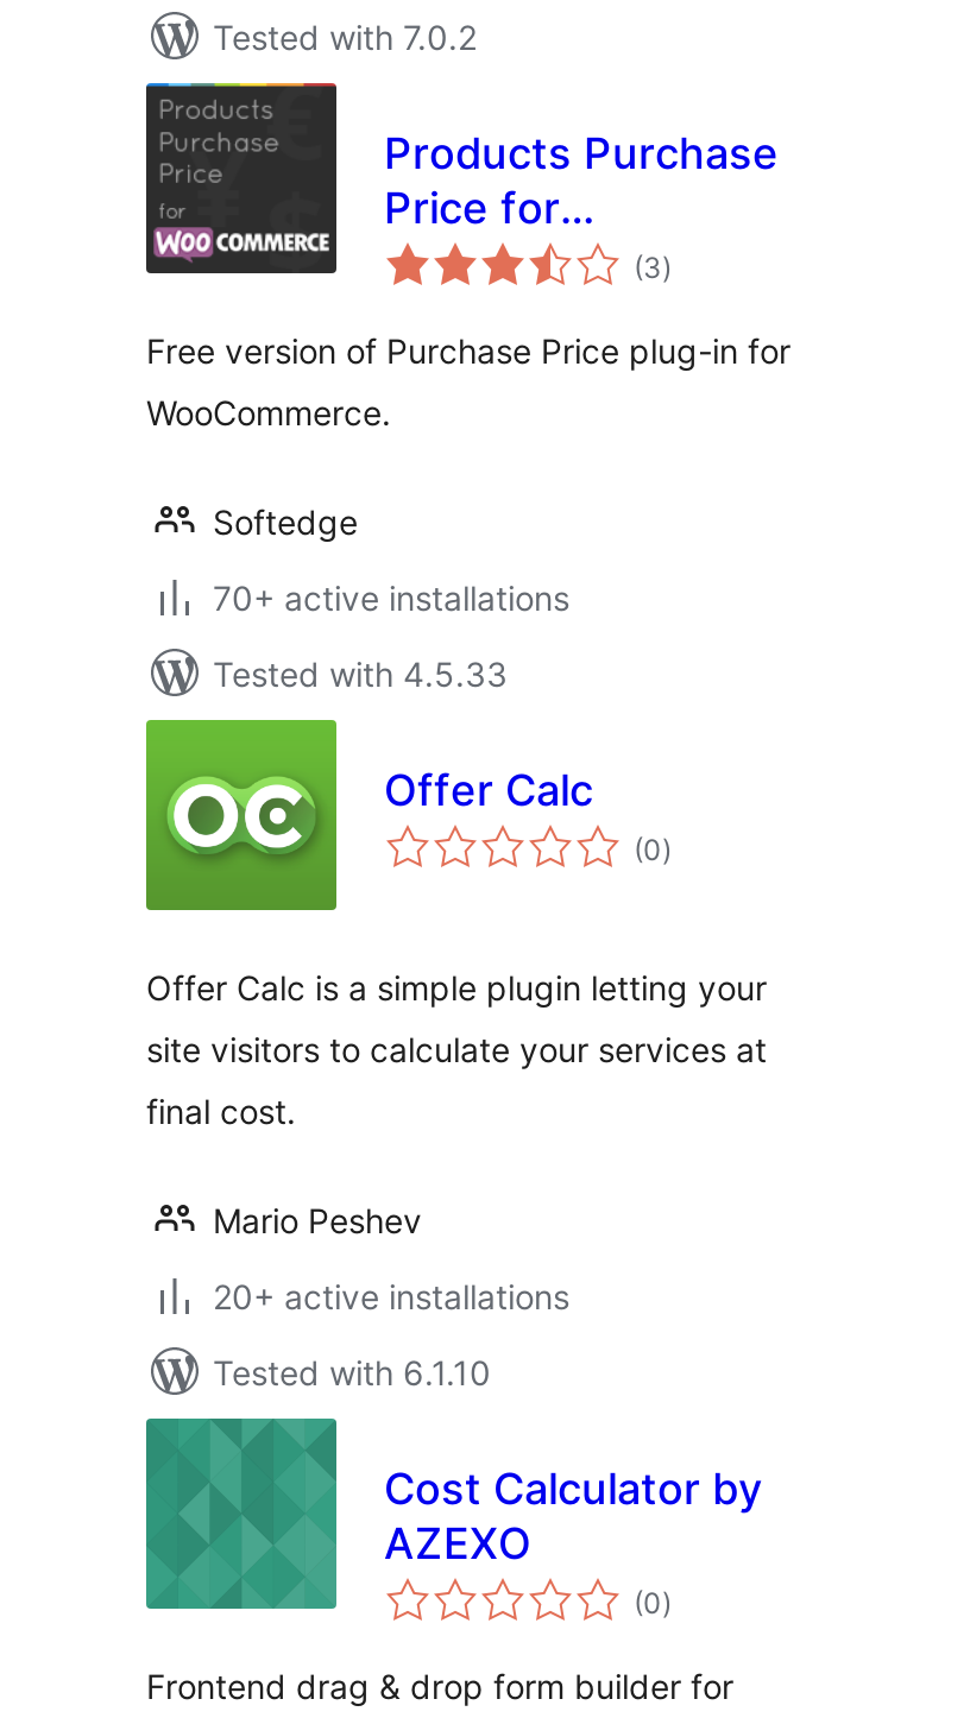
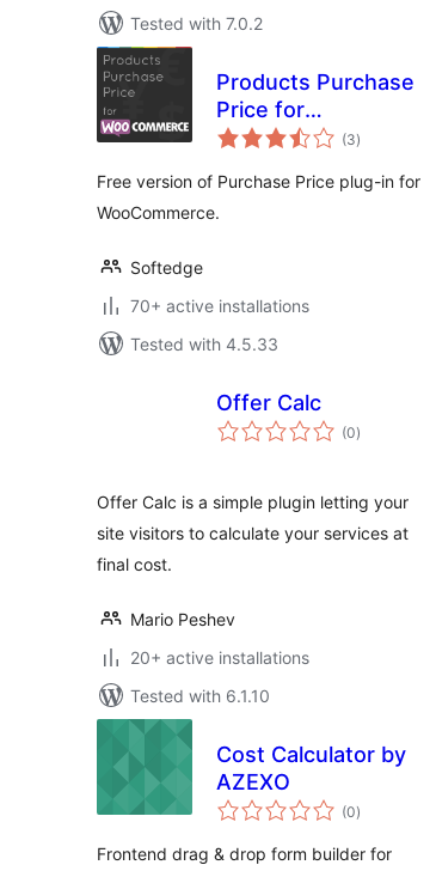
[144,718,339,912] [image] -> none

